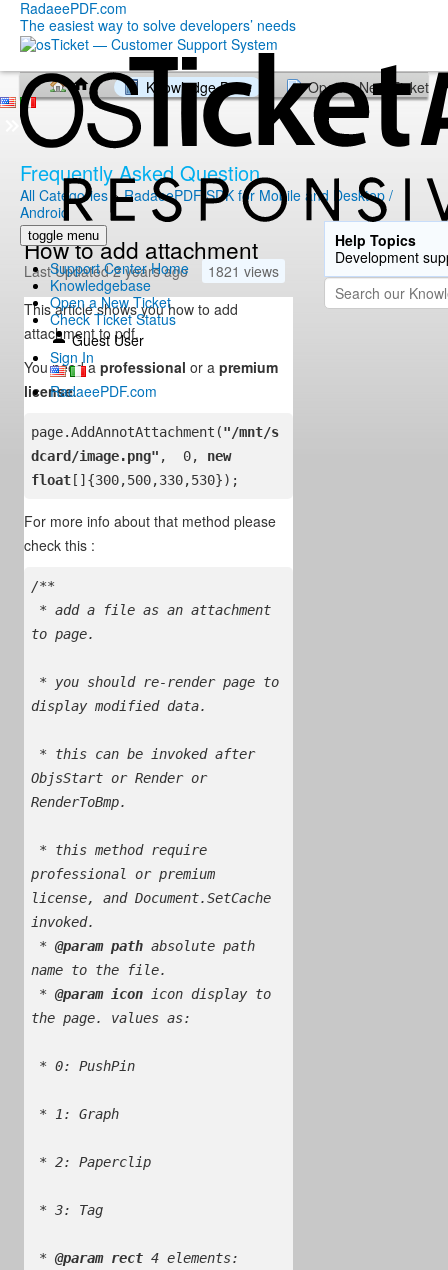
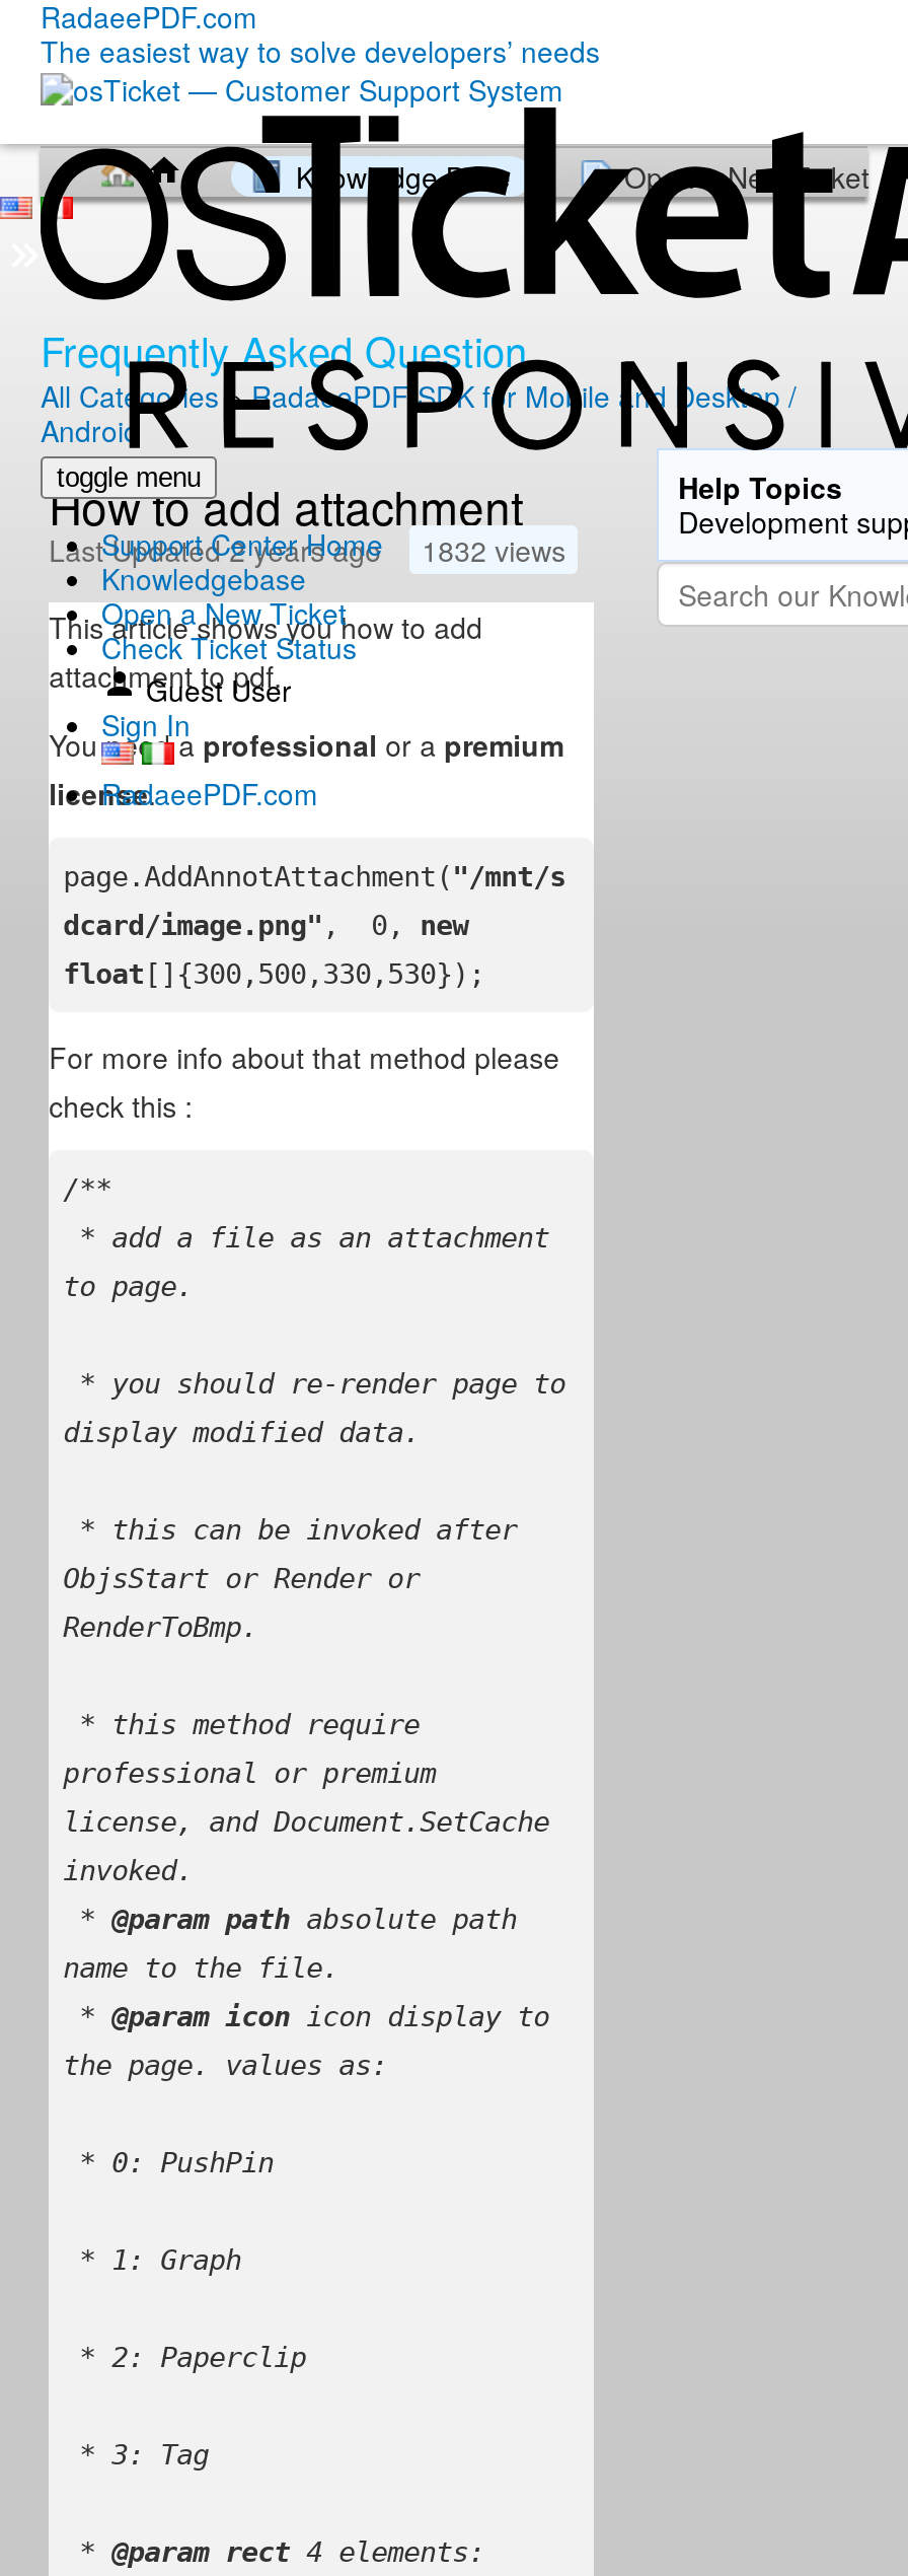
[208,261,279,281] 1821 views -> [422,529,566,570] 1832 views

